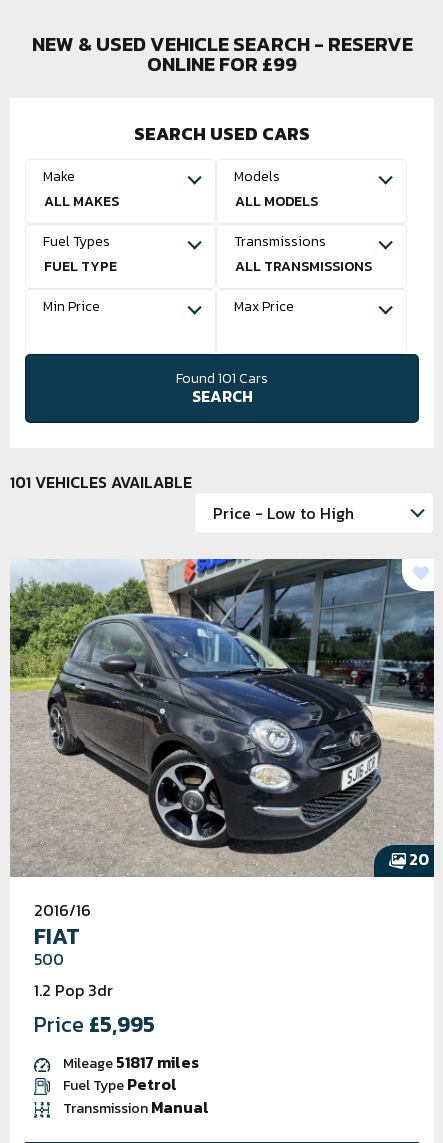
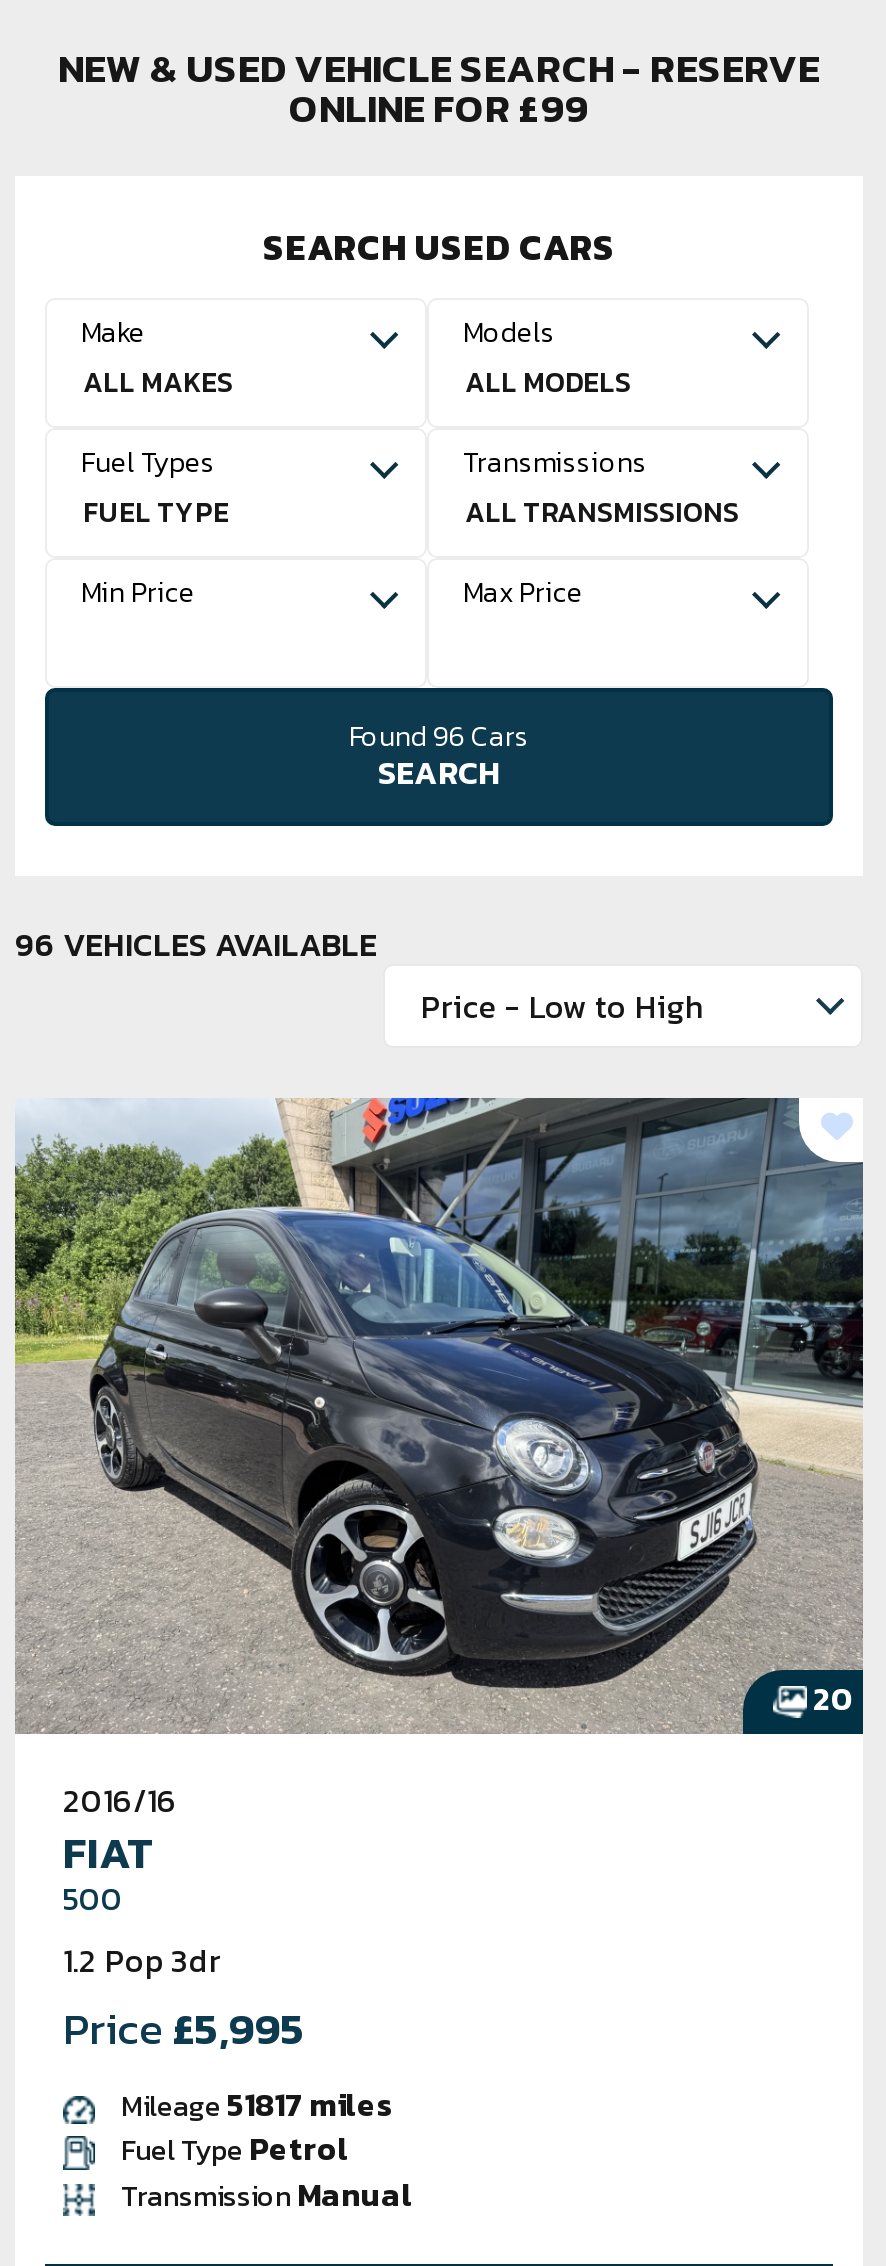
[176,368,268,389] Found 101 Cars -> [349,716,529,758] Found 96 Cars
[10,470,192,494] 101 VEHICLES AVAILABLE -> [15,920,377,968] 96 VEHICLES AVAILABLE

